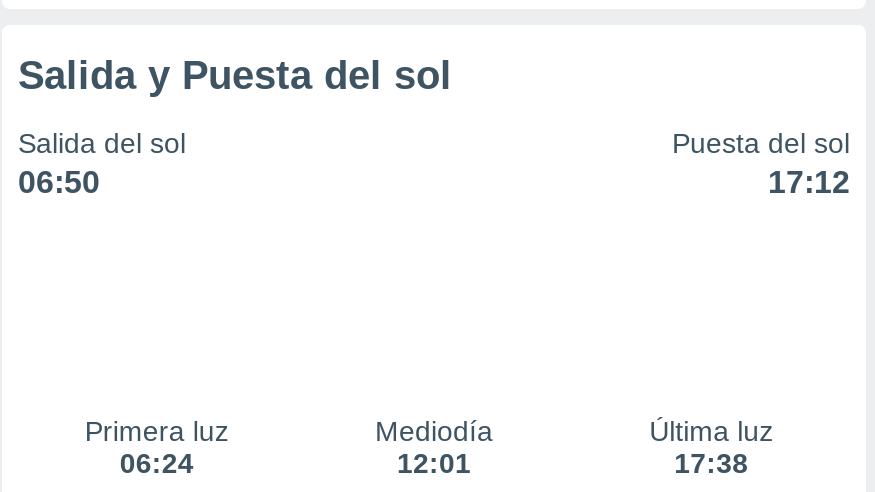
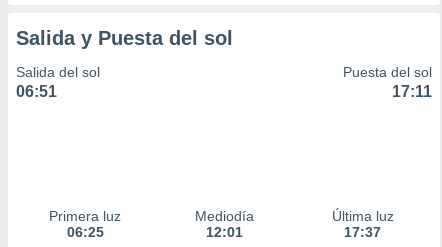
[18,165,100,199] 06:50 -> [16,83,57,100] 06:51
[768,165,850,199] 17:12 -> [392,83,432,100] 17:11
[120,447,194,479] 06:24 -> [67,224,104,240] 06:25
[674,447,748,479] 17:38 -> [344,224,381,240] 17:37

